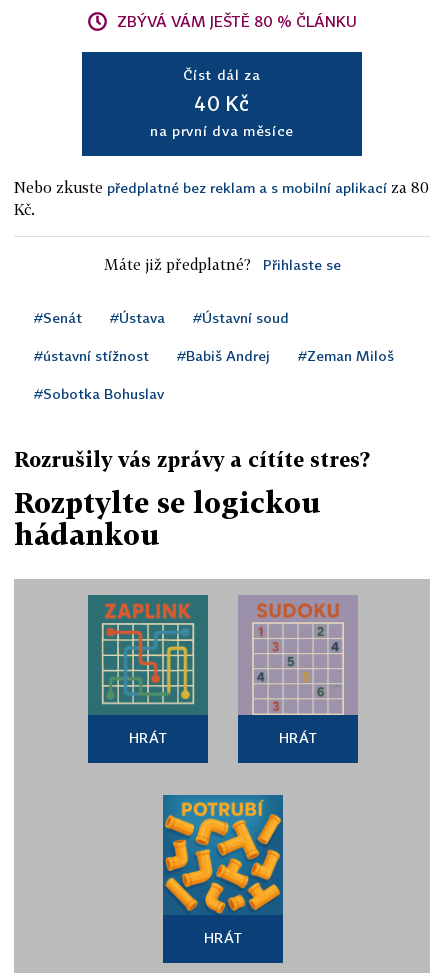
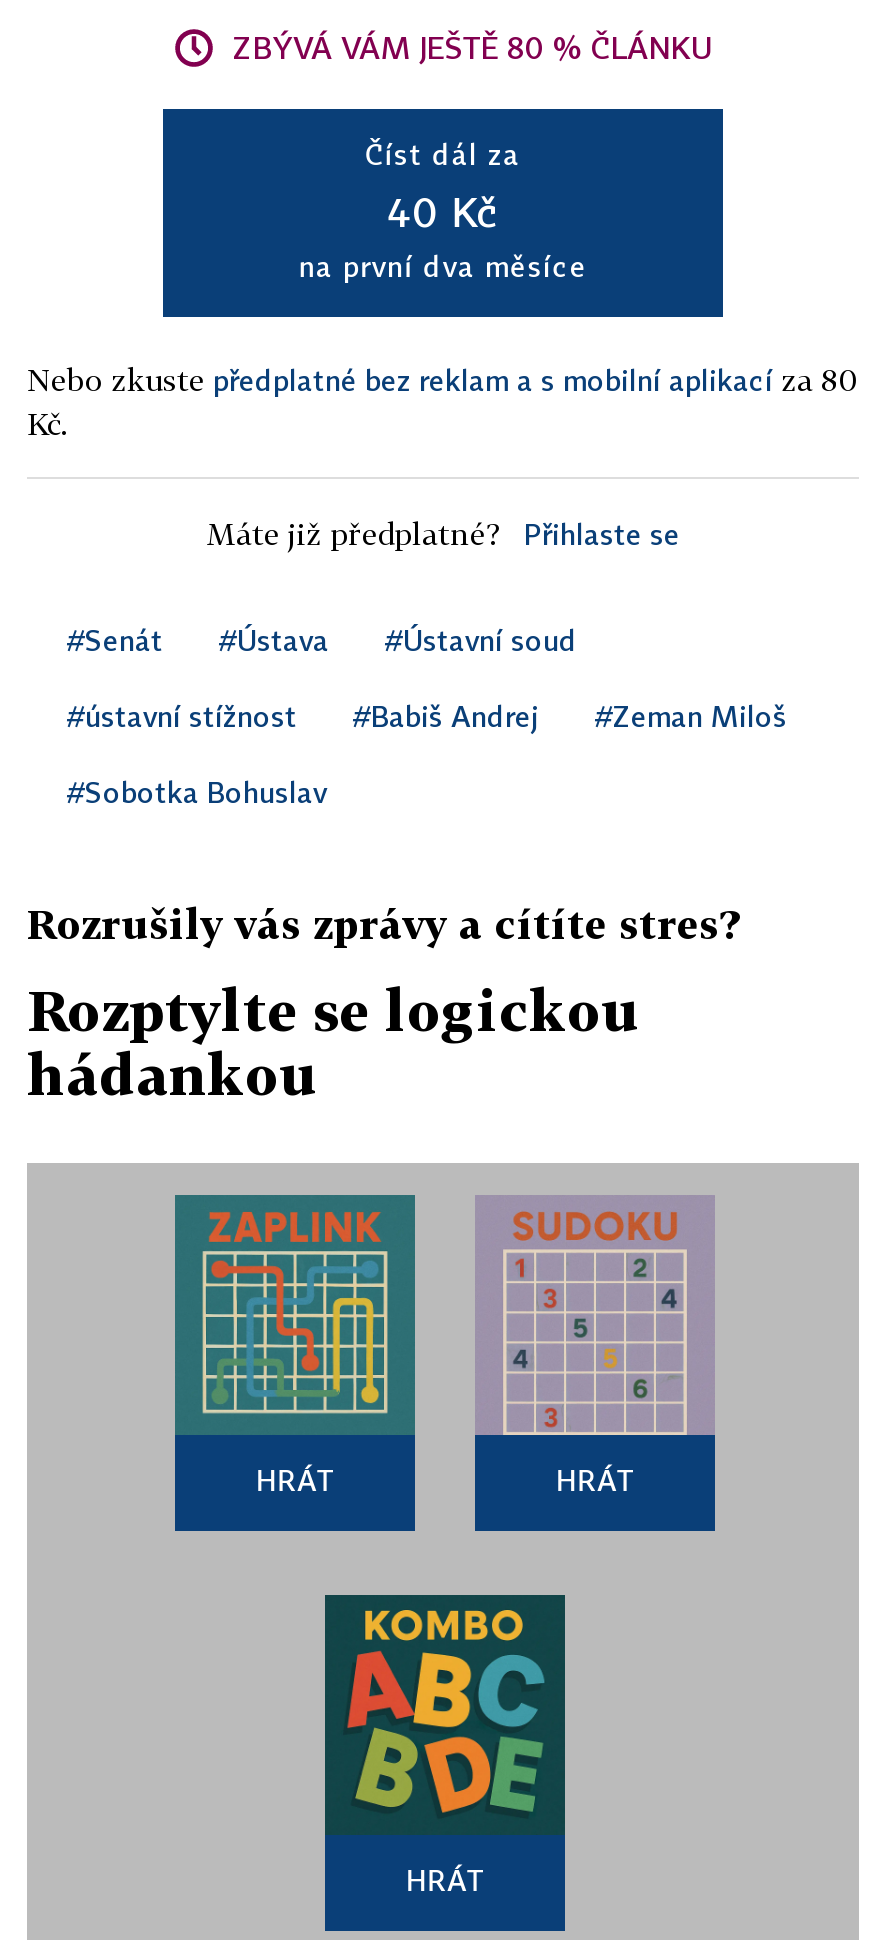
[163,795,283,915] [image] -> [325,1595,565,1835] [image]

